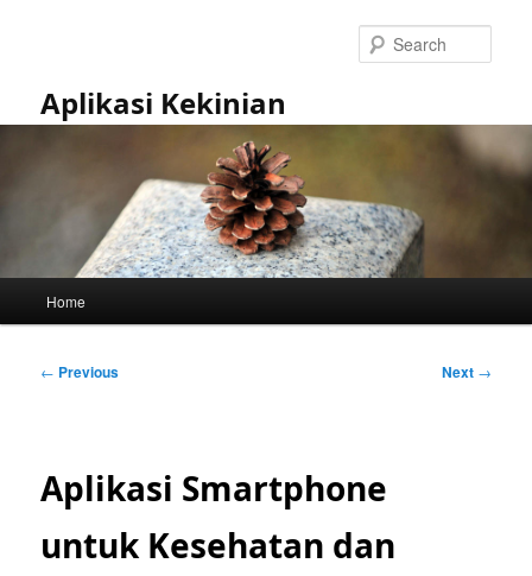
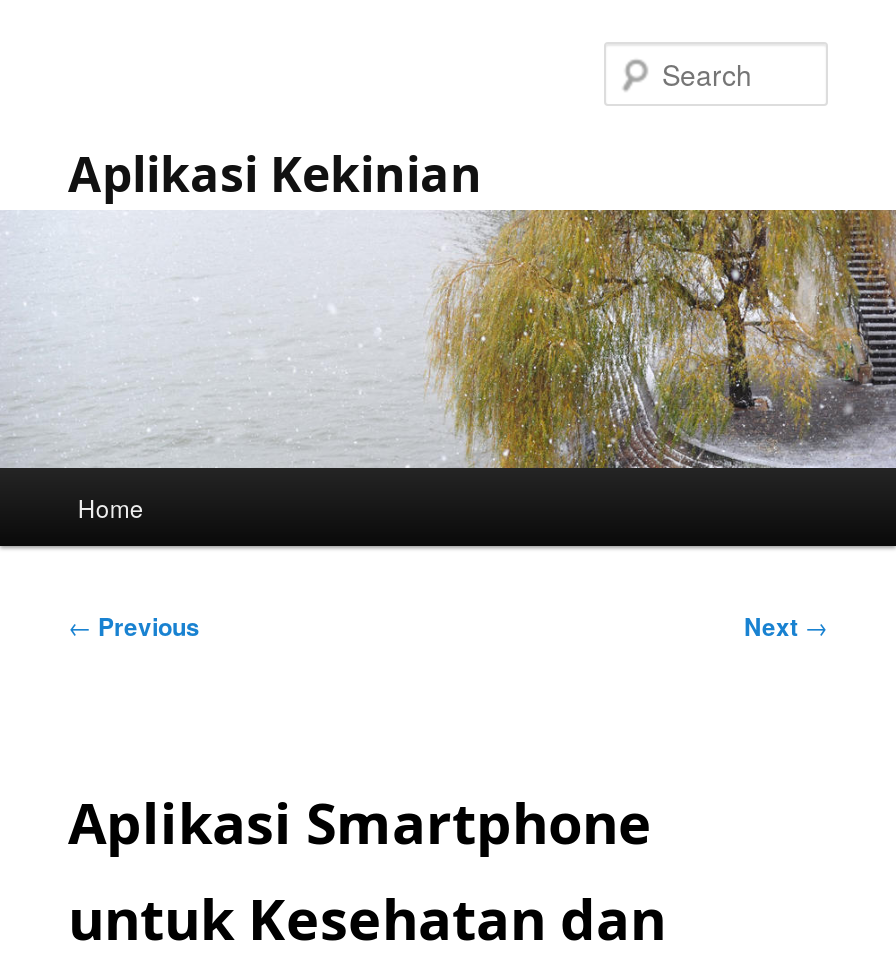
[4,124,528,279] [image] -> [6,210,890,470] [image]

